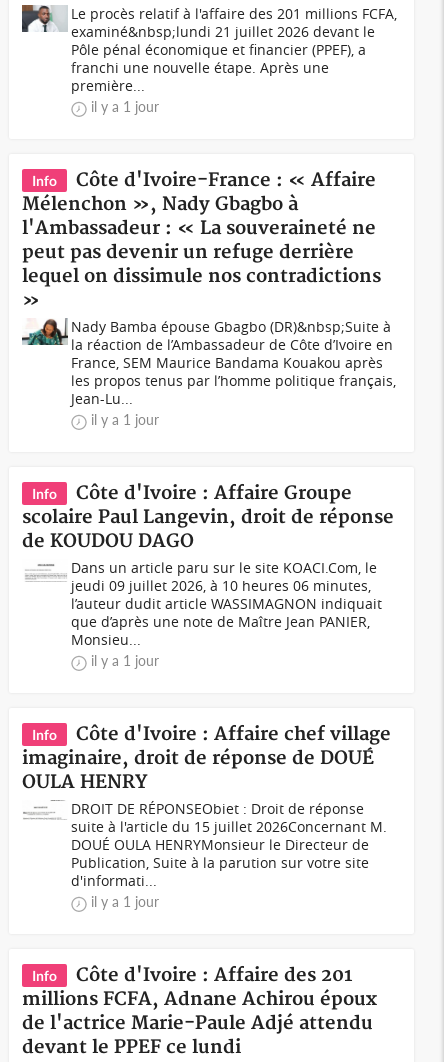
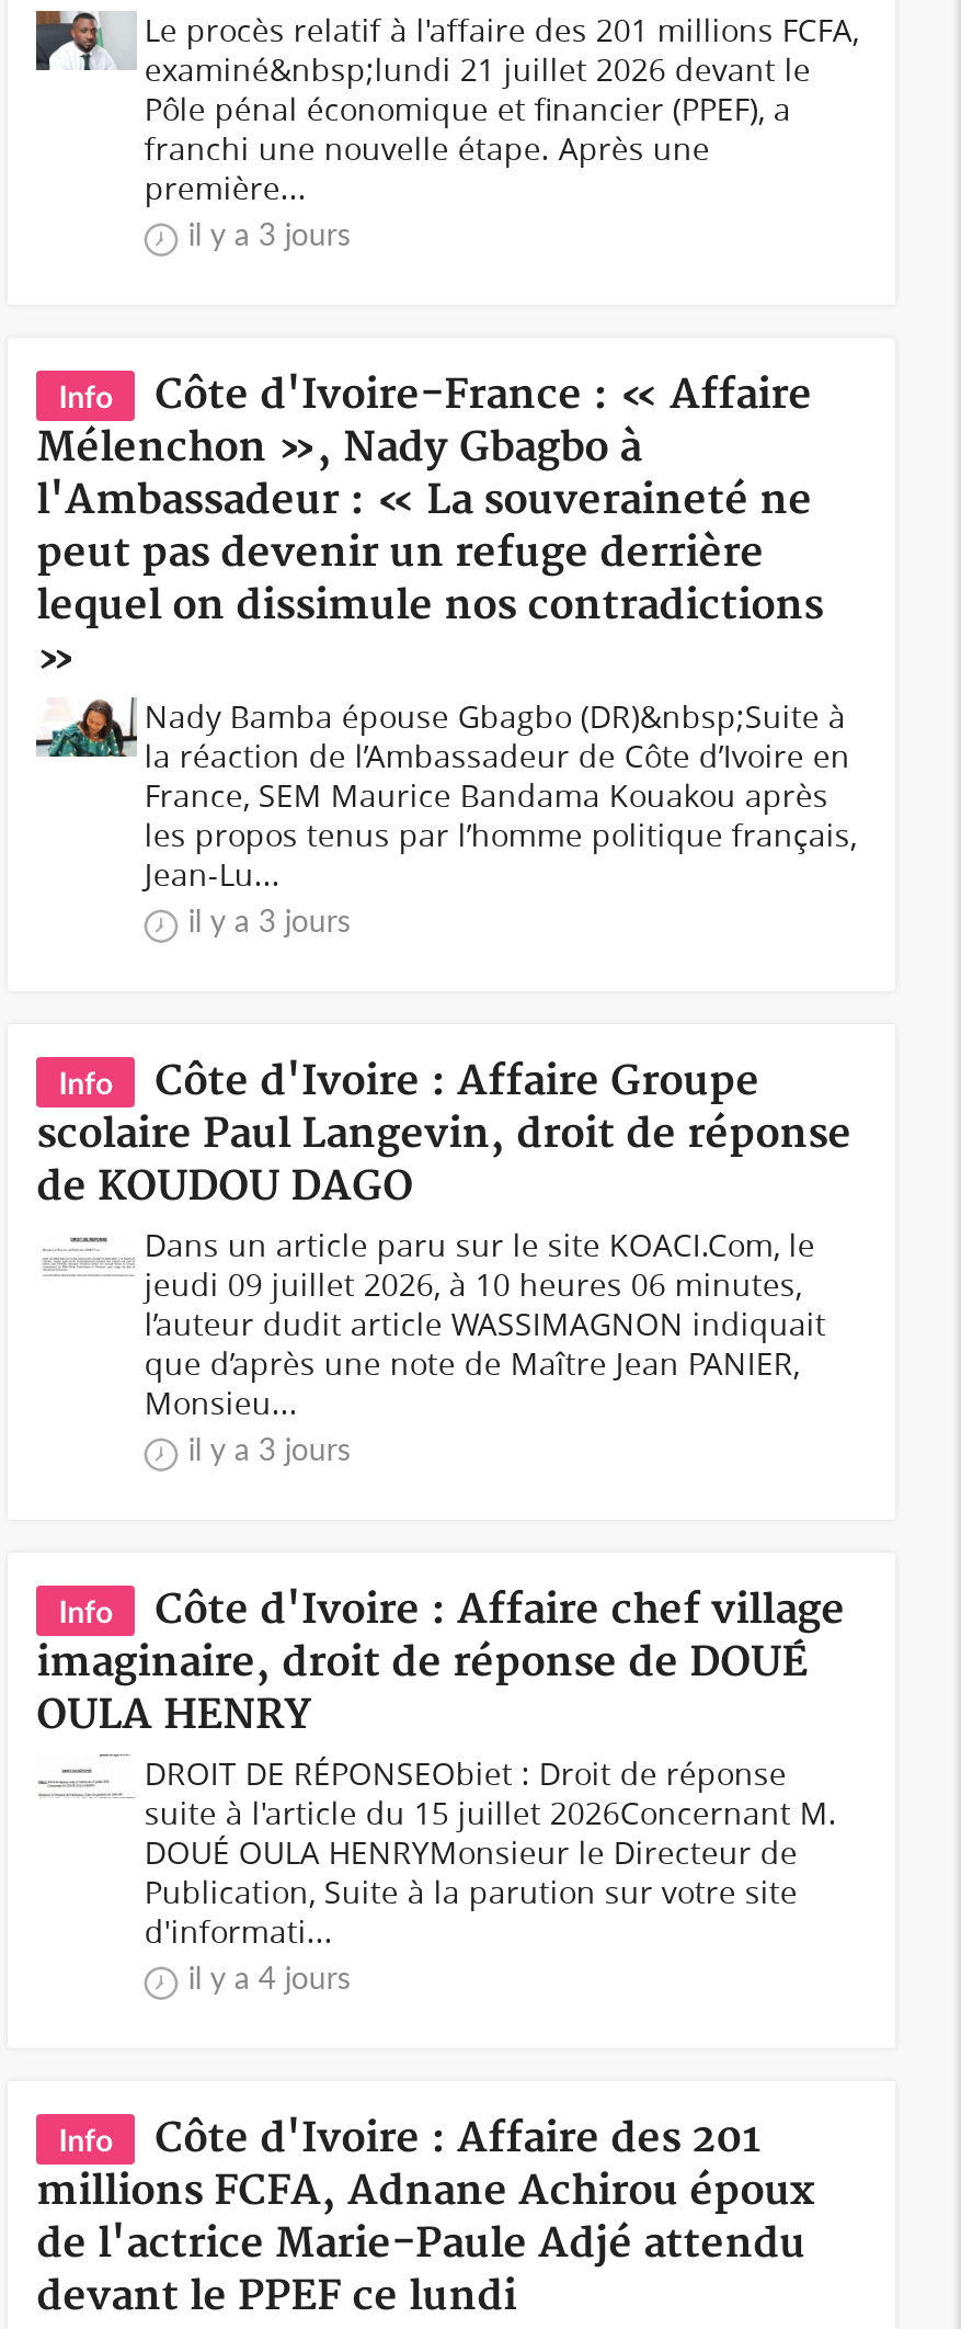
[91,98,159,115] il y a 1 jour -> [188,215,350,252] il y a 3 jours
[91,411,159,428] il y a 1 jour -> [188,901,350,939] il y a 3 jours
[91,652,159,669] il y a 1 jour -> [188,1430,350,1467] il y a 3 jours
[91,893,159,910] il y a 1 jour -> [188,1958,350,1996] il y a 4 jours

